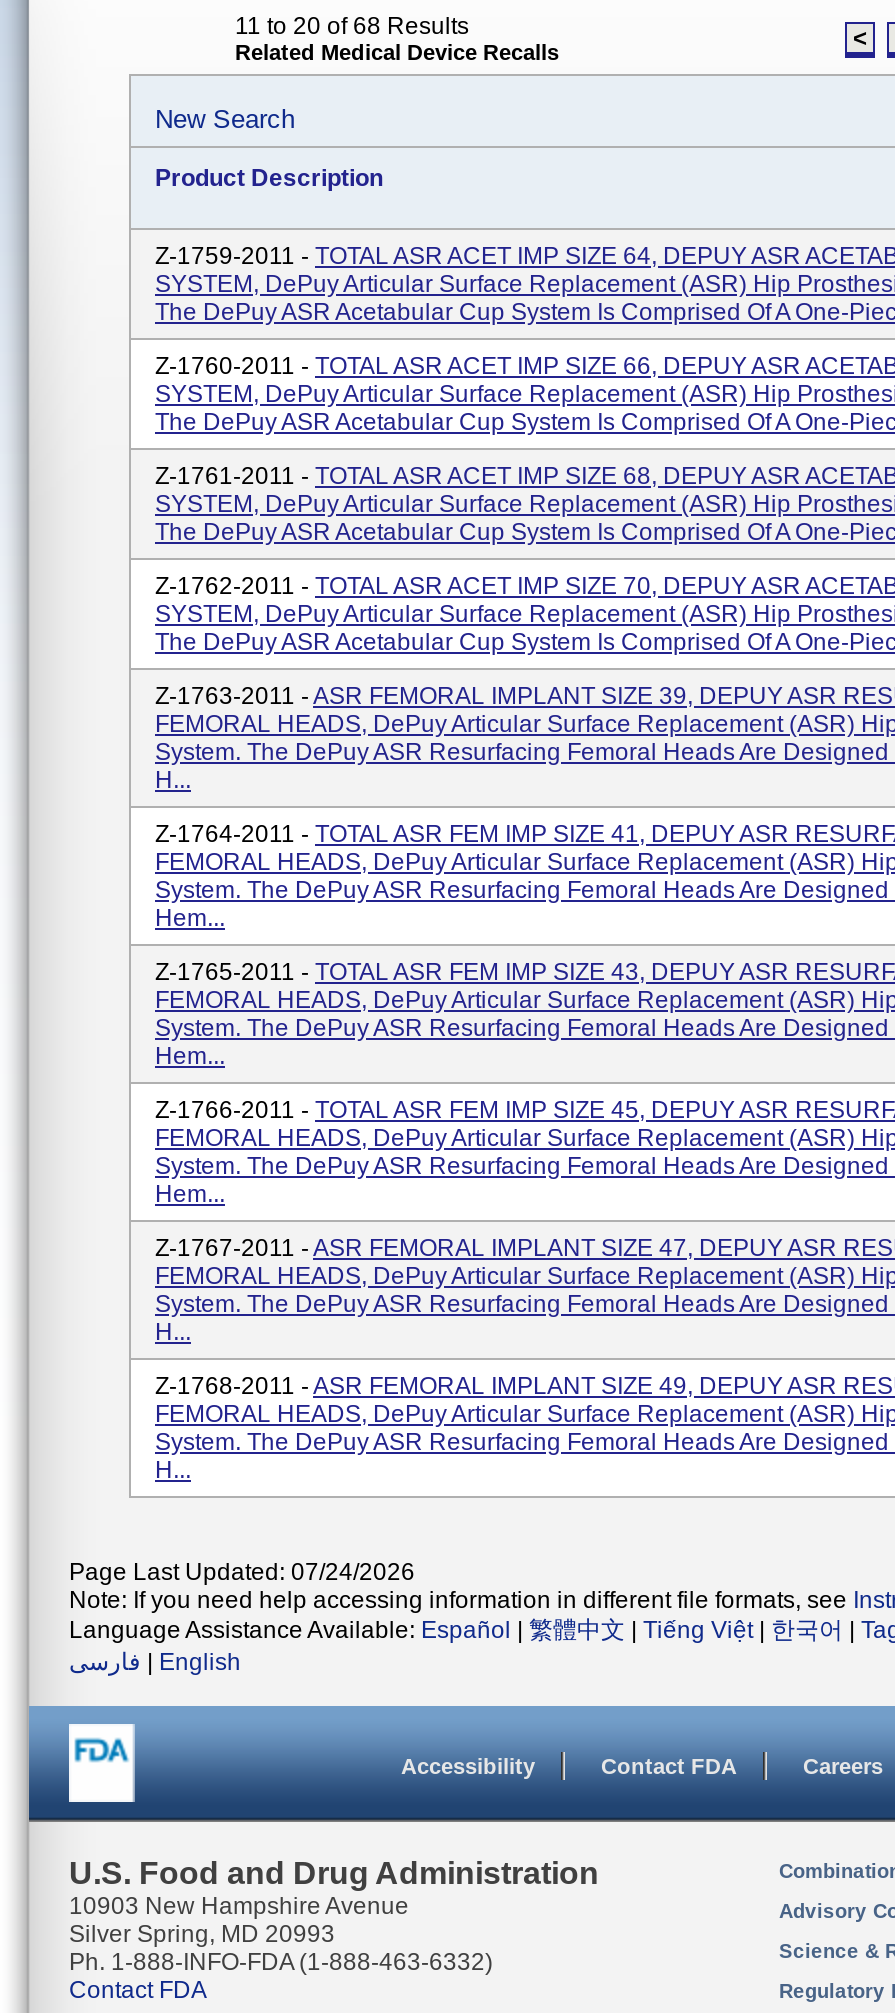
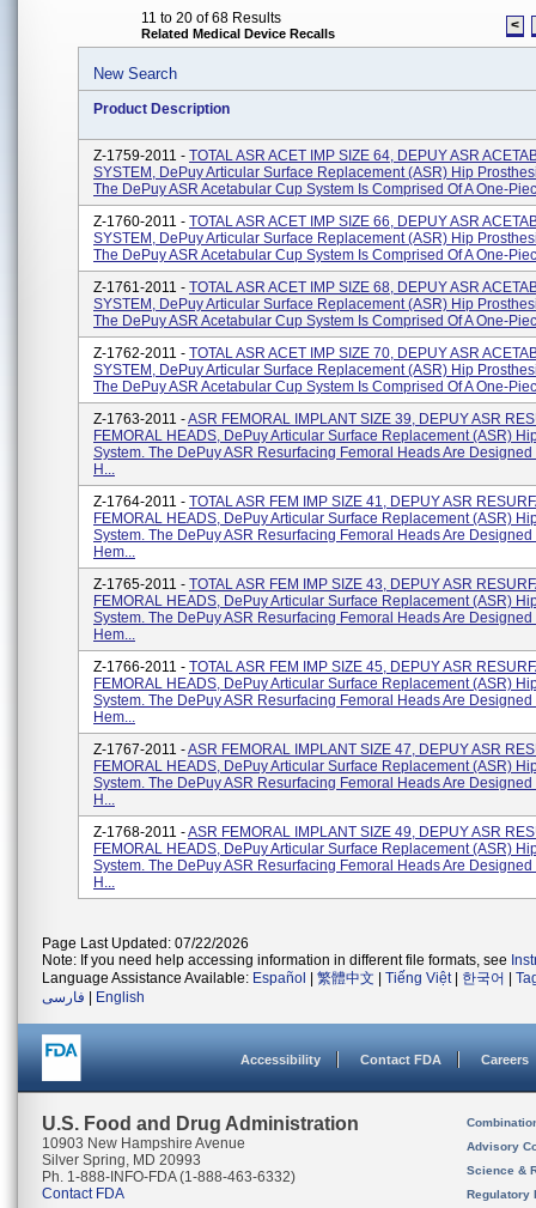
[69,1558,415,1586] Page Last Updated: 07/24/2026 -> [42,935,249,952] Page Last Updated: 07/22/2026

